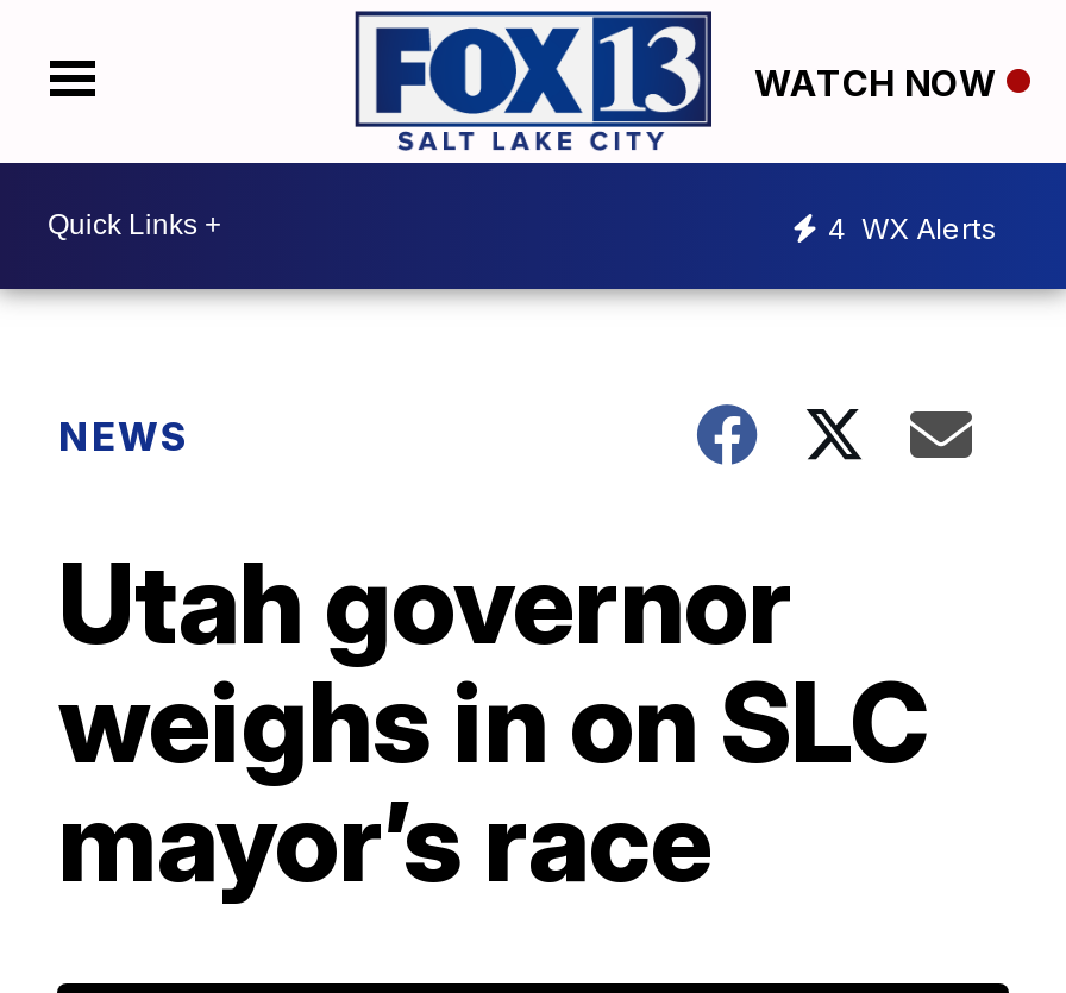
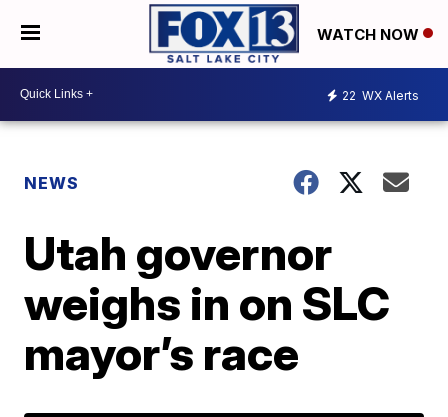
[828,211,997,247] 4 WX Alerts -> [342,88,419,103] 22 WX Alerts

